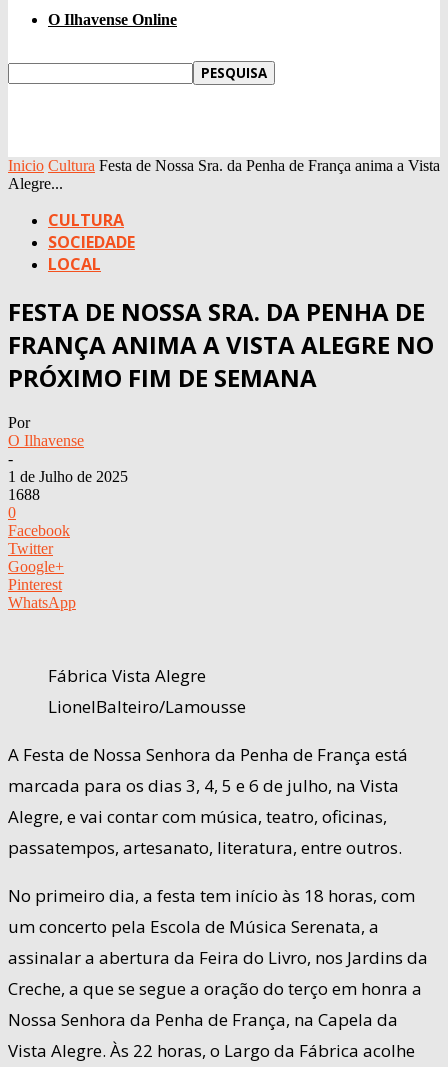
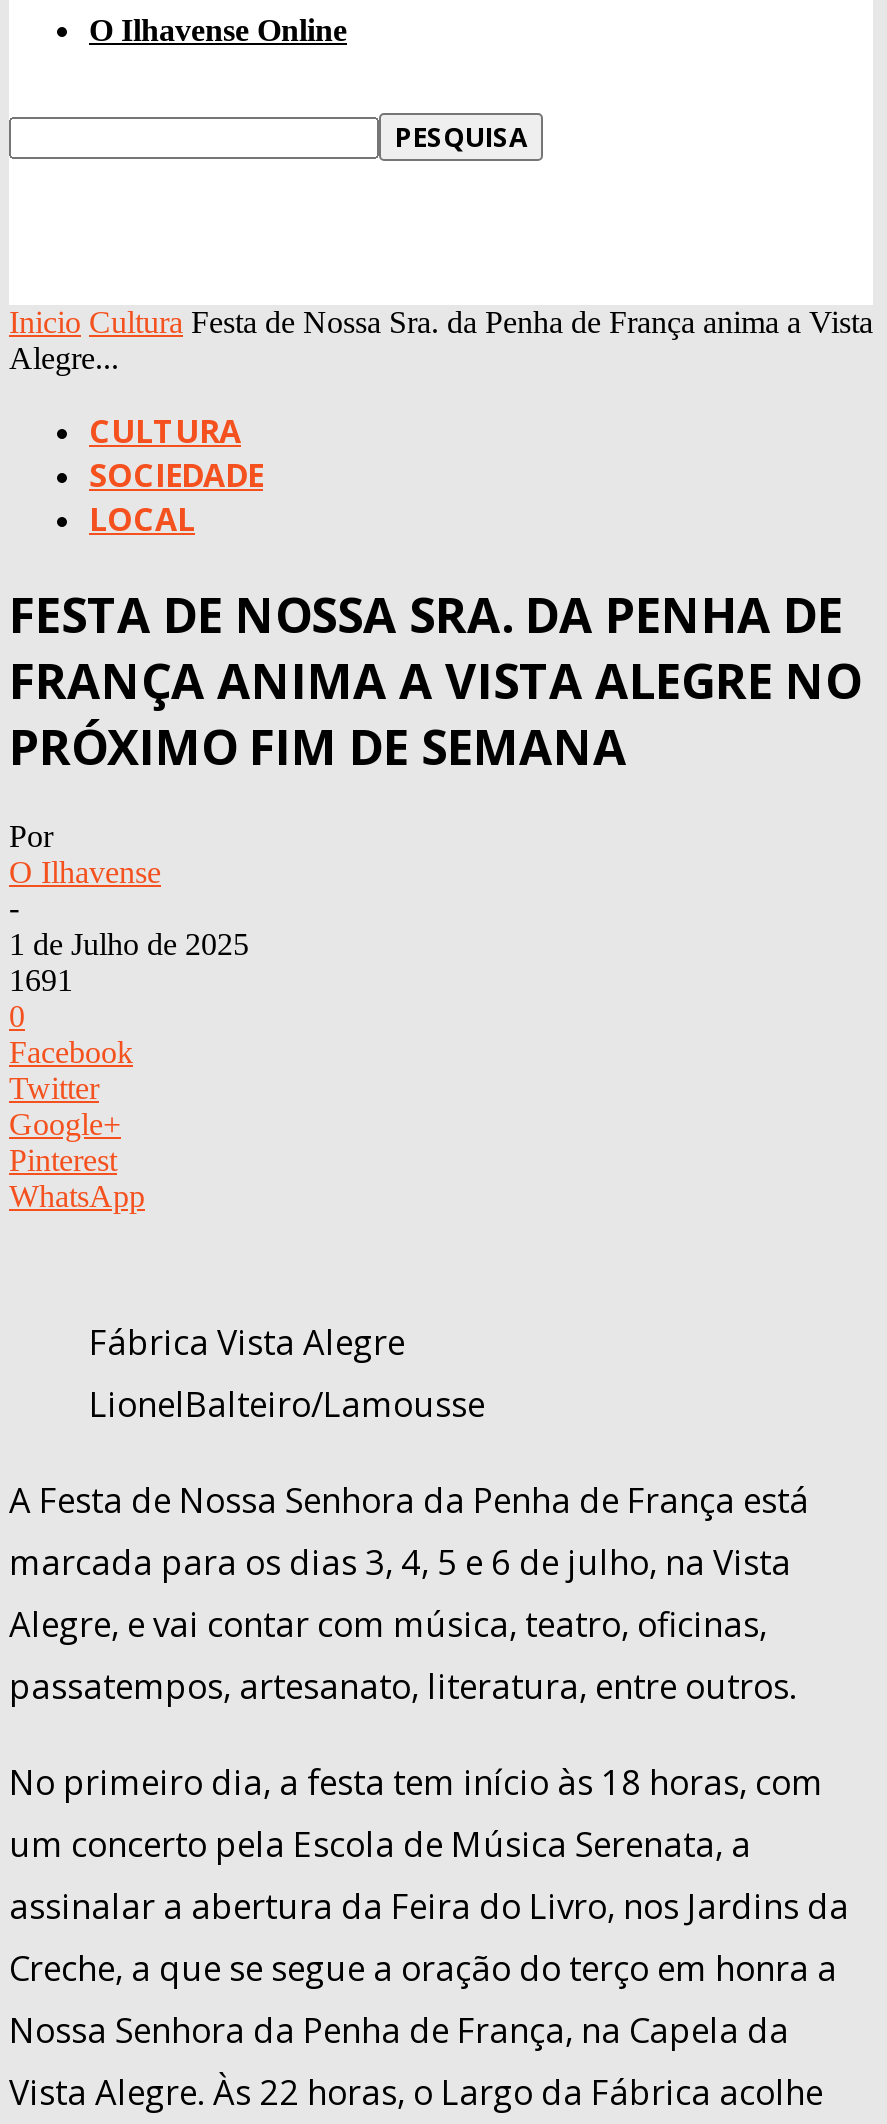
[8,486,40,503] 1688 -> [9,963,73,997] 1691

